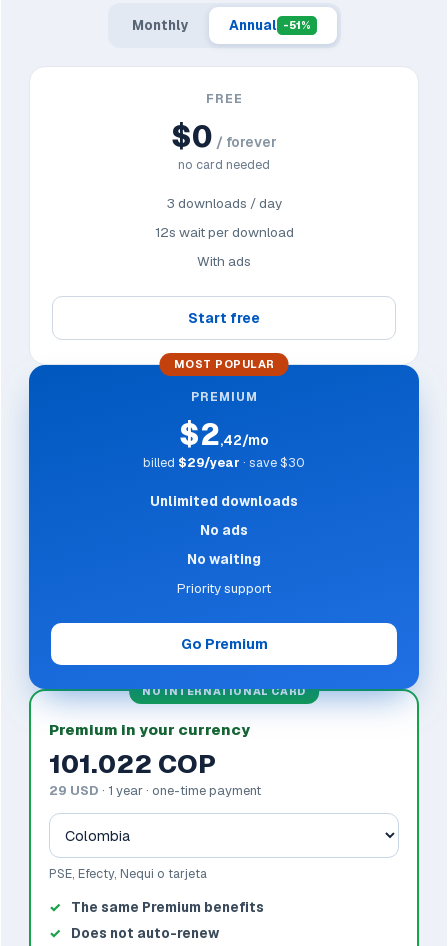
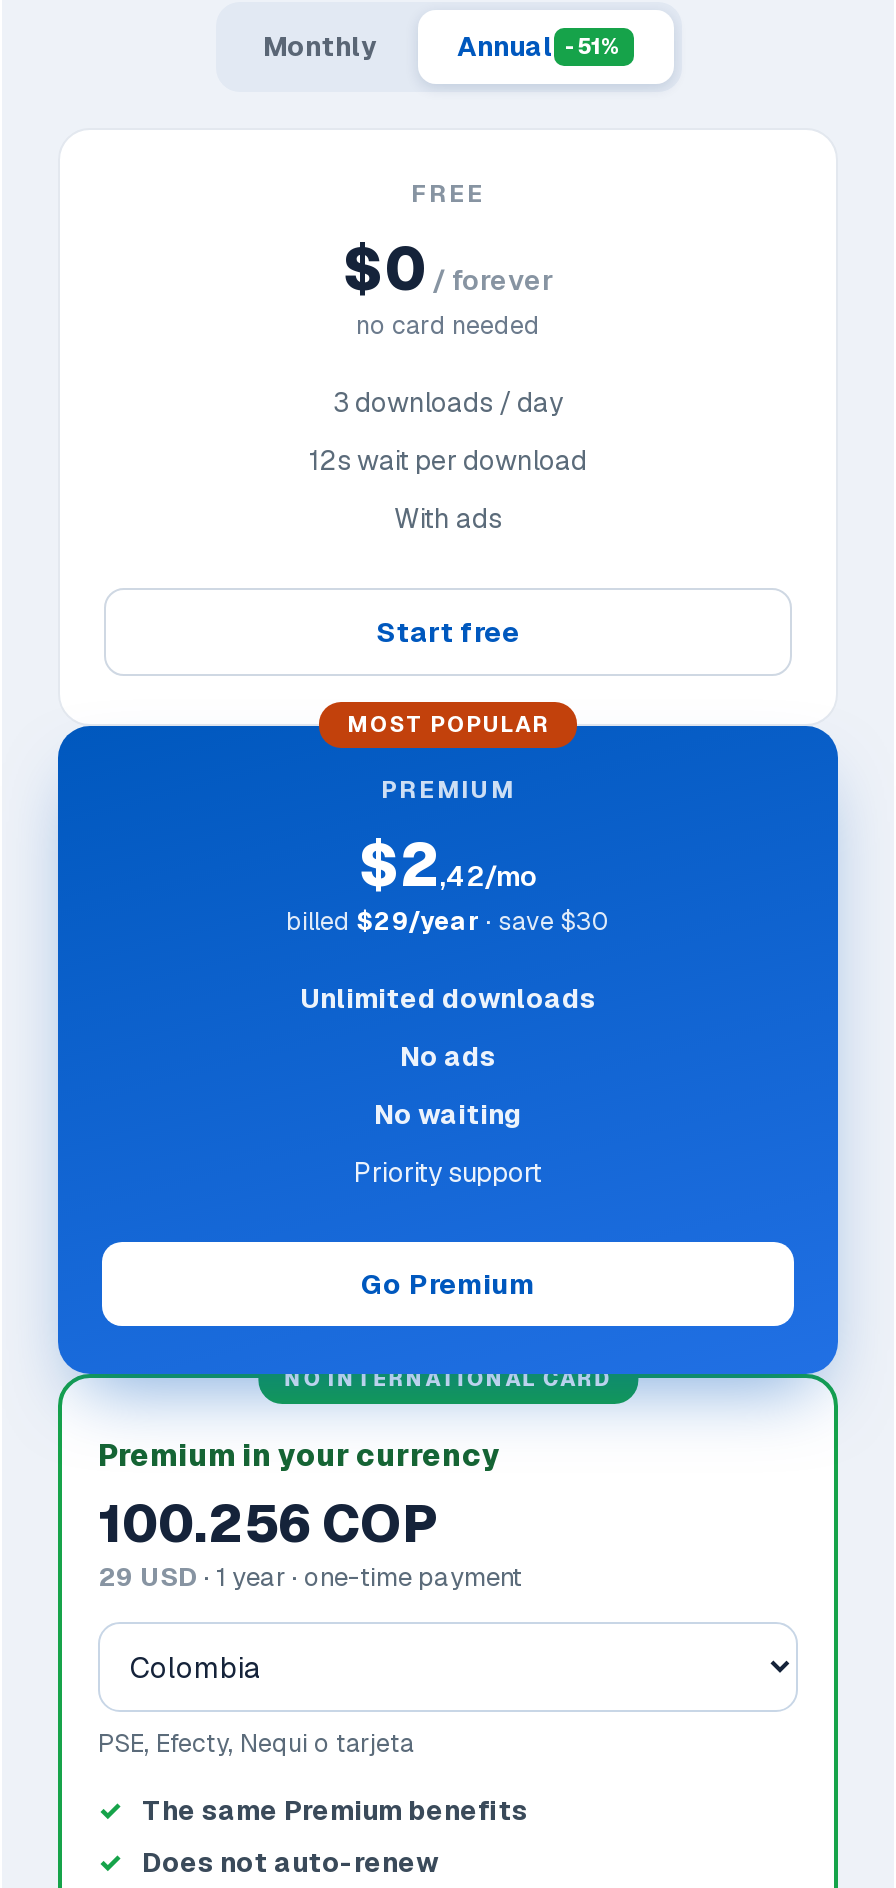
[49,747,216,781] 101.022 COP -> [98,1491,438,1559] 100.256 COP

